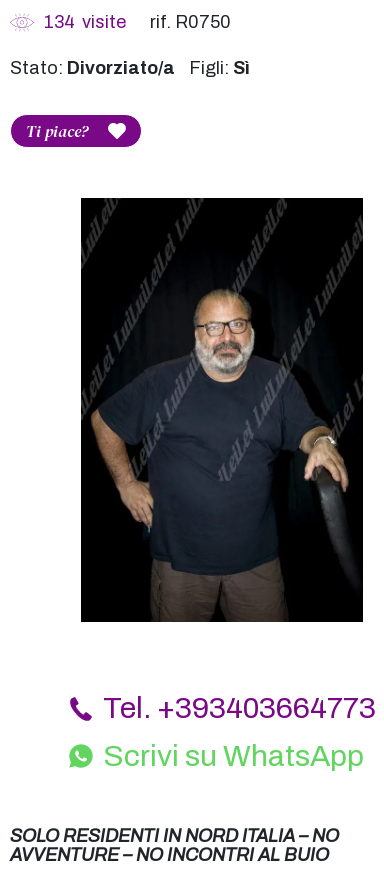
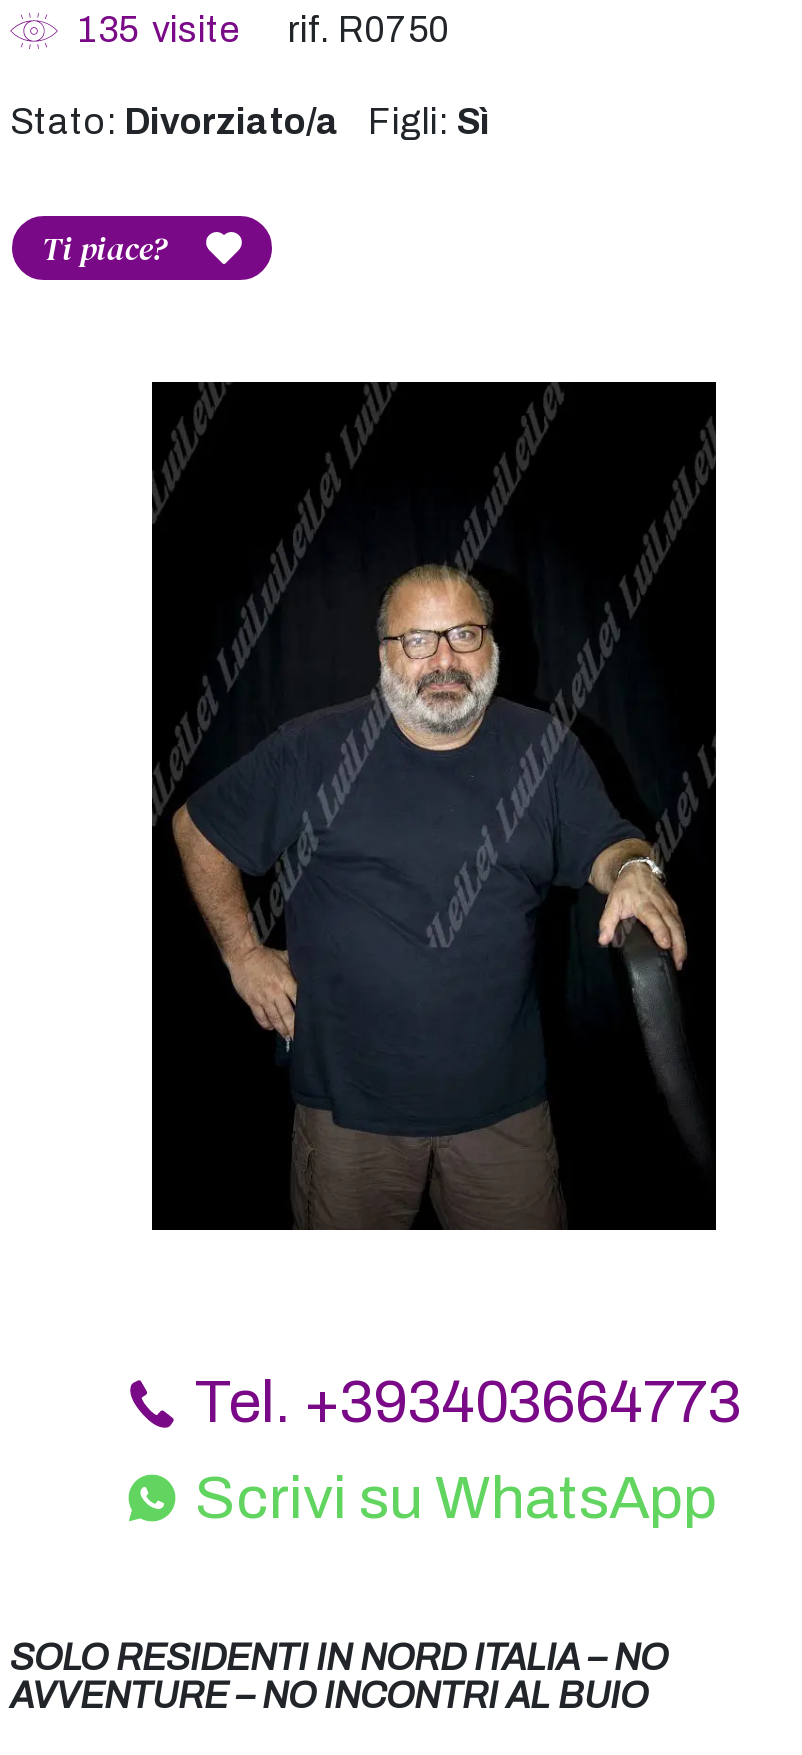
[44,11,231,32] 134 visite rif. R0750 -> [78,9,450,50] 135 visite rif. R0750

